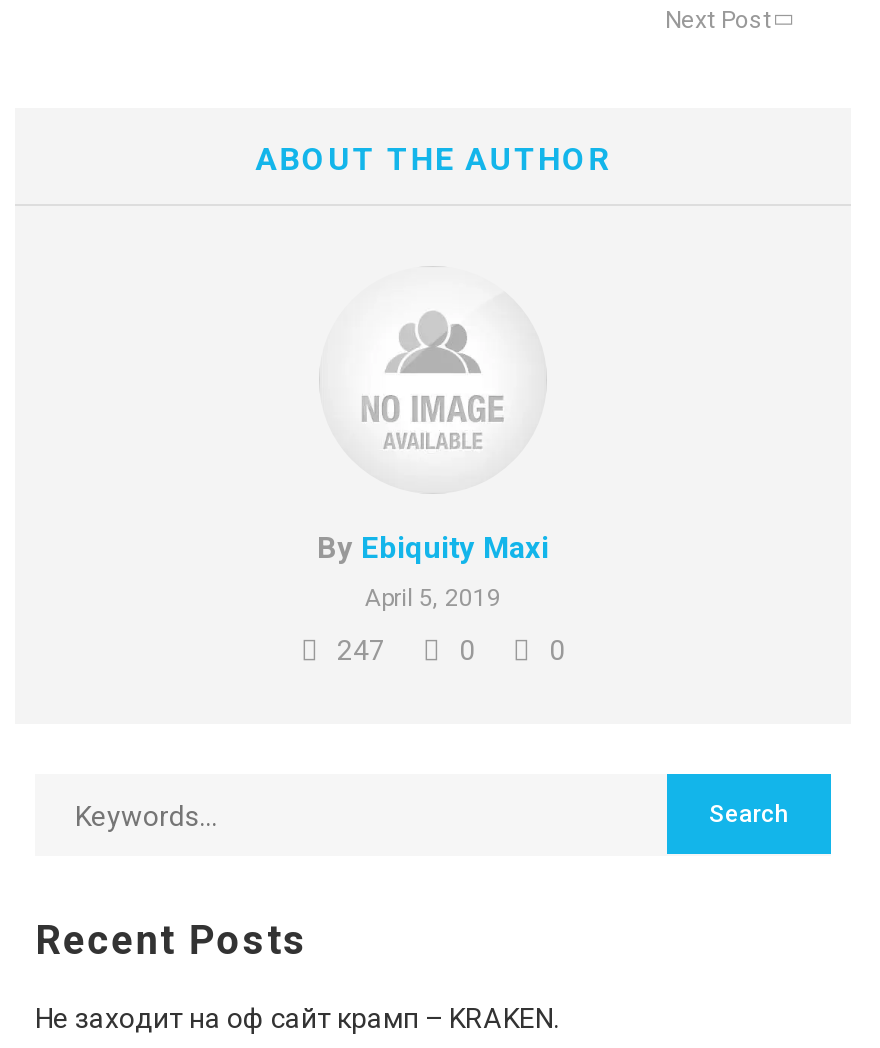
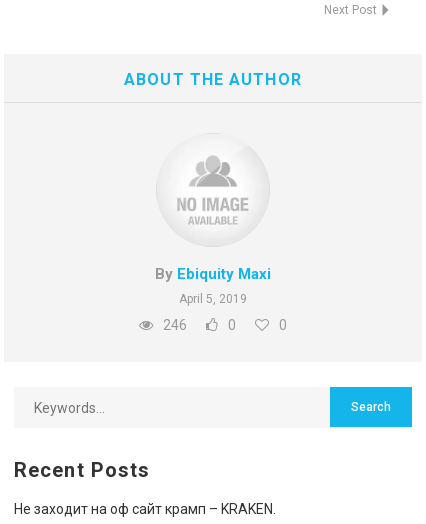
[331,635,385,667] 247 -> [160,317,187,333] 246

